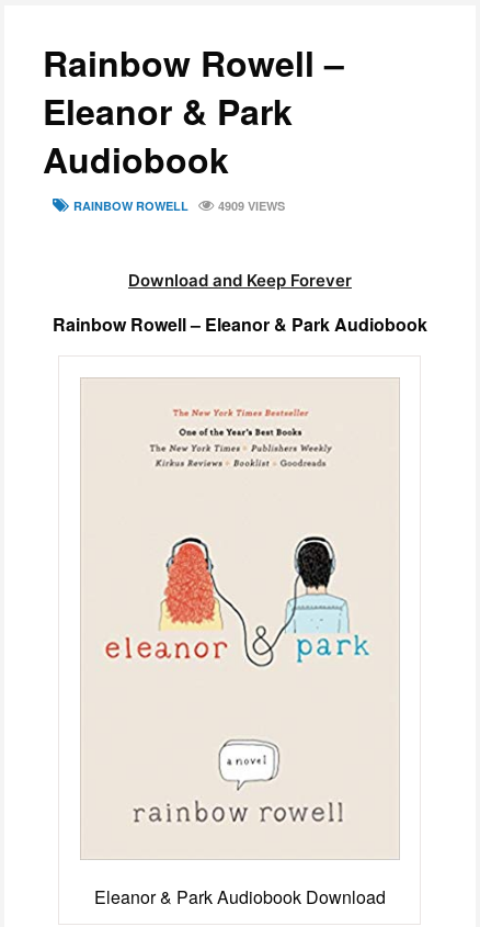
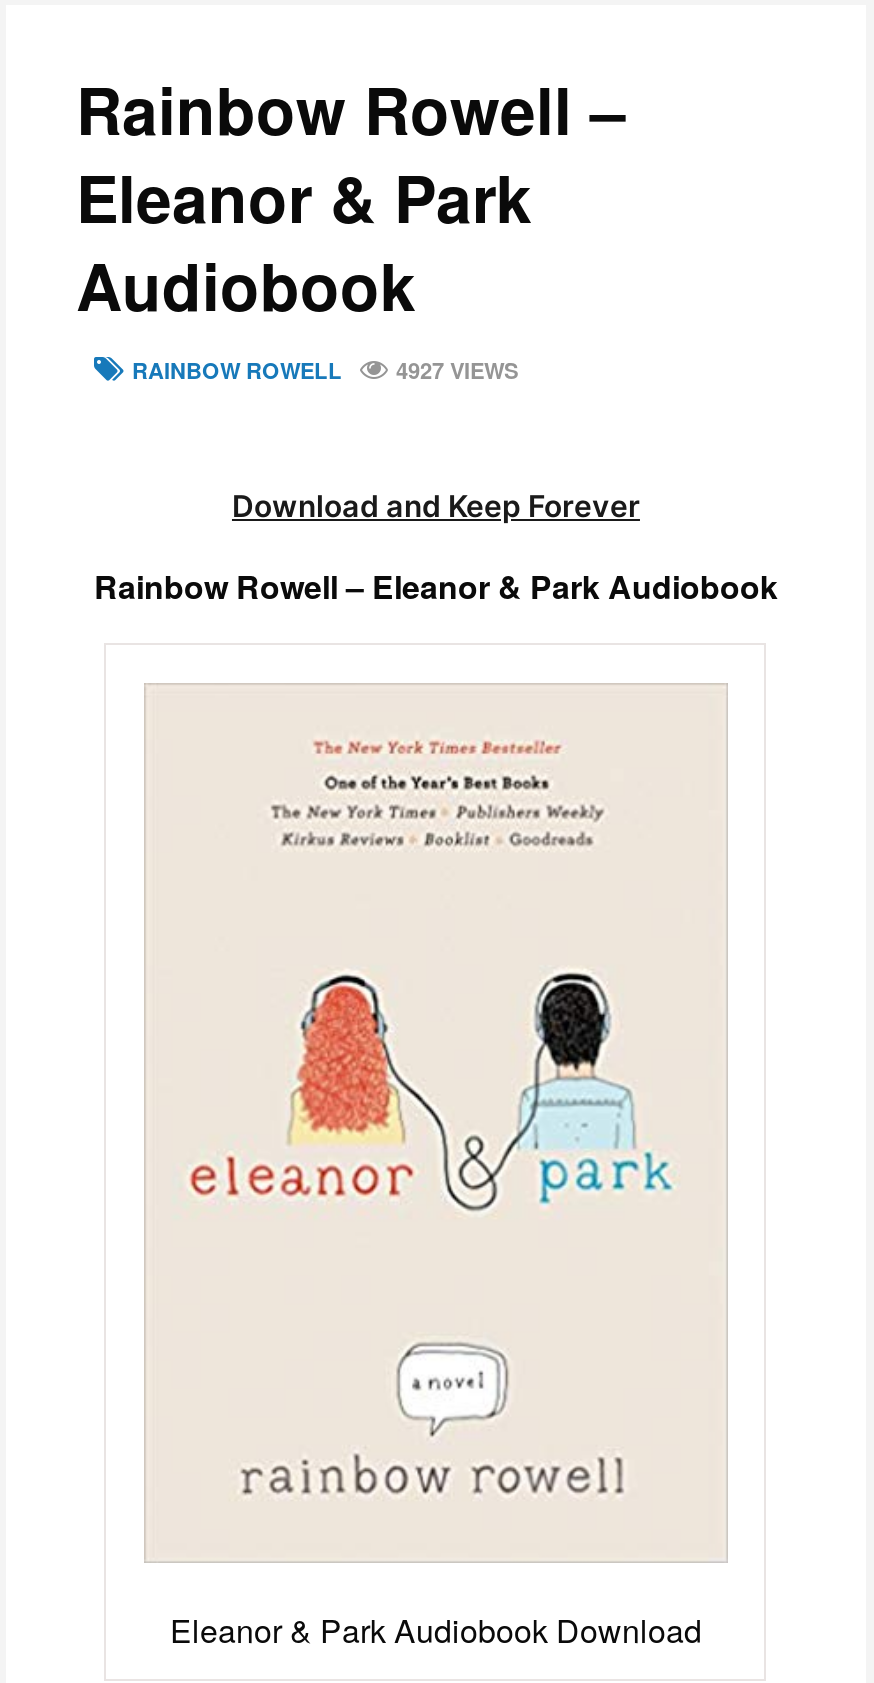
[218,198,285,214] 4909 VIEWS -> [396,356,518,386] 4927 VIEWS

